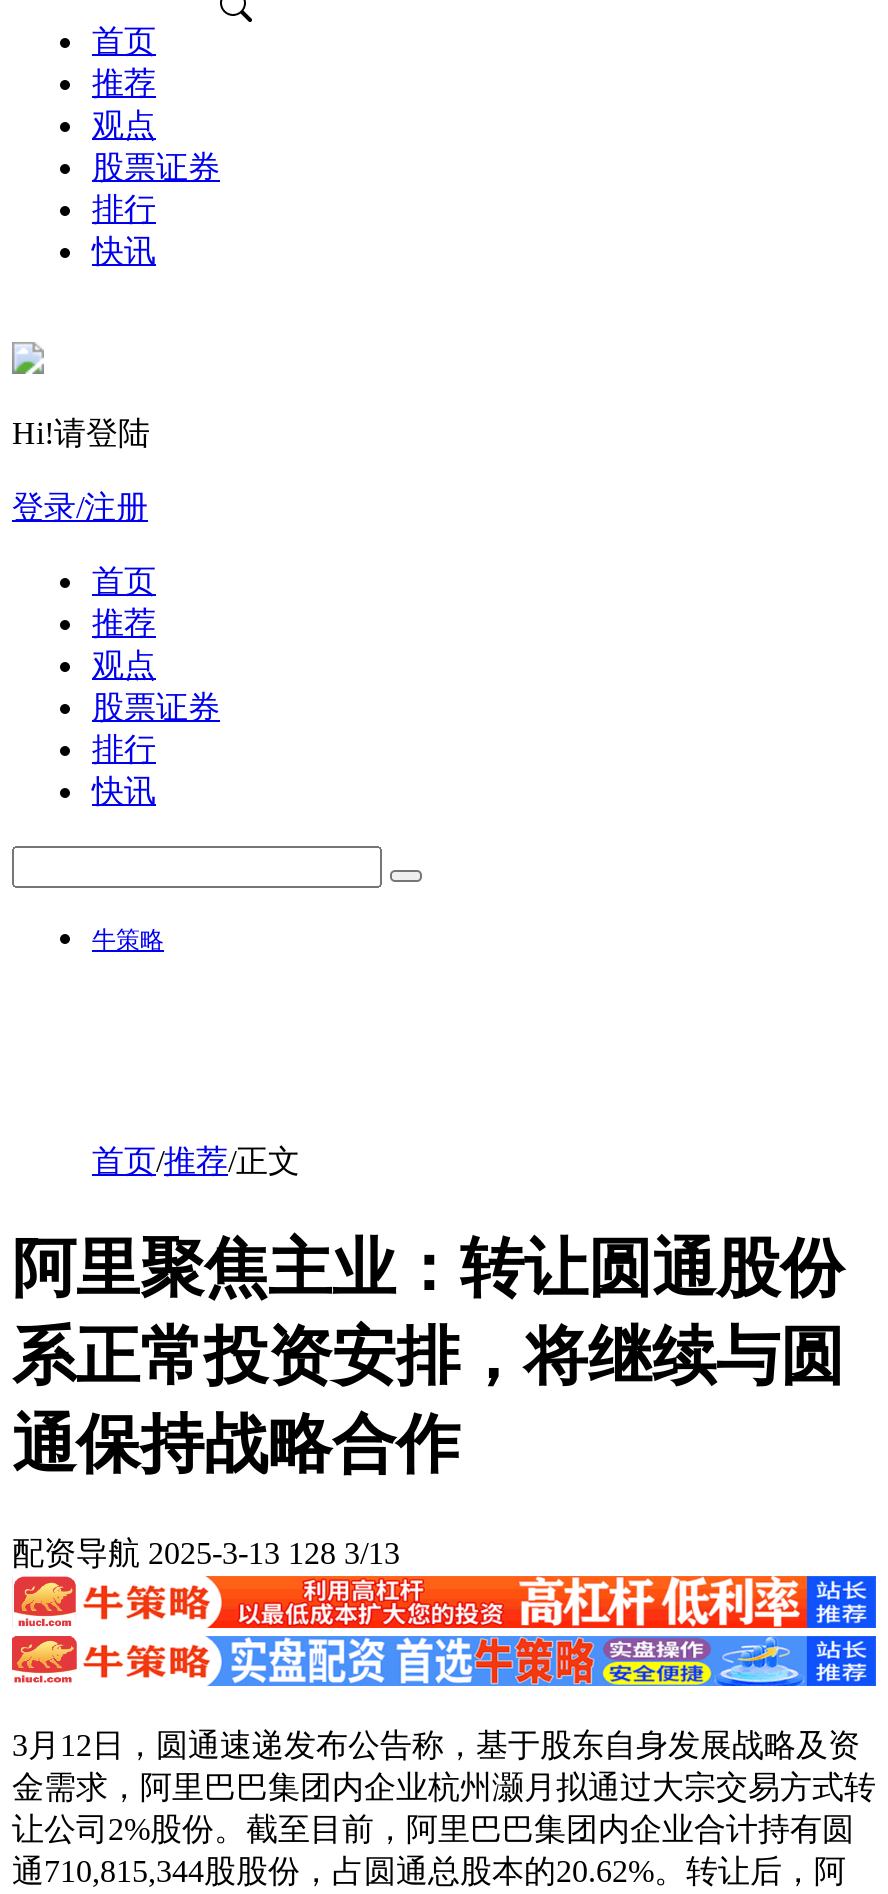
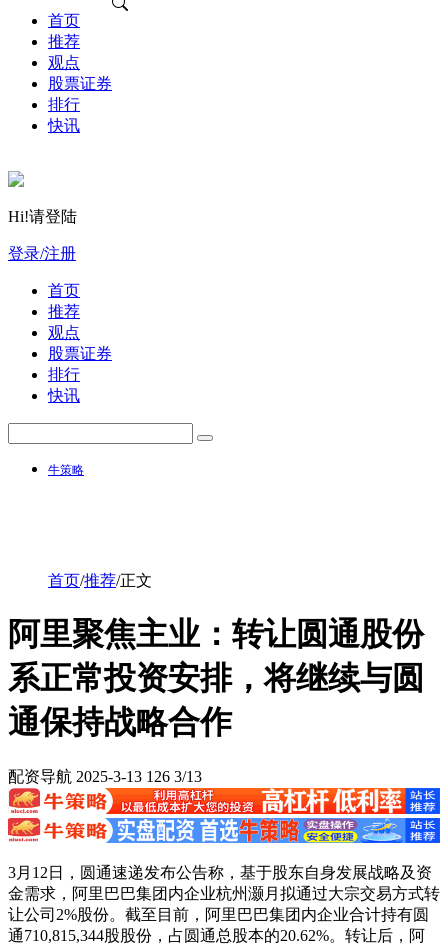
[12,1536,400,1570] 配资导航 2025-3-13 128 3/13 -> [8,768,202,785] 配资导航 2025-3-13 126 3/13

